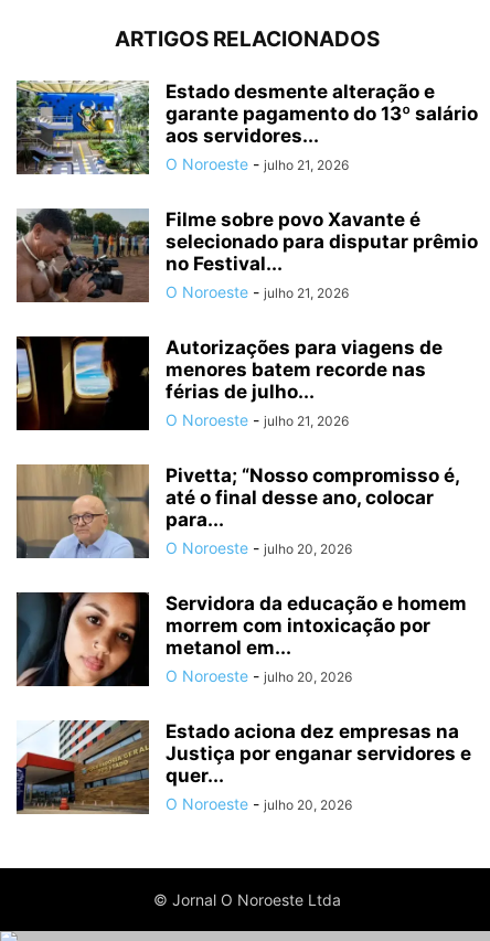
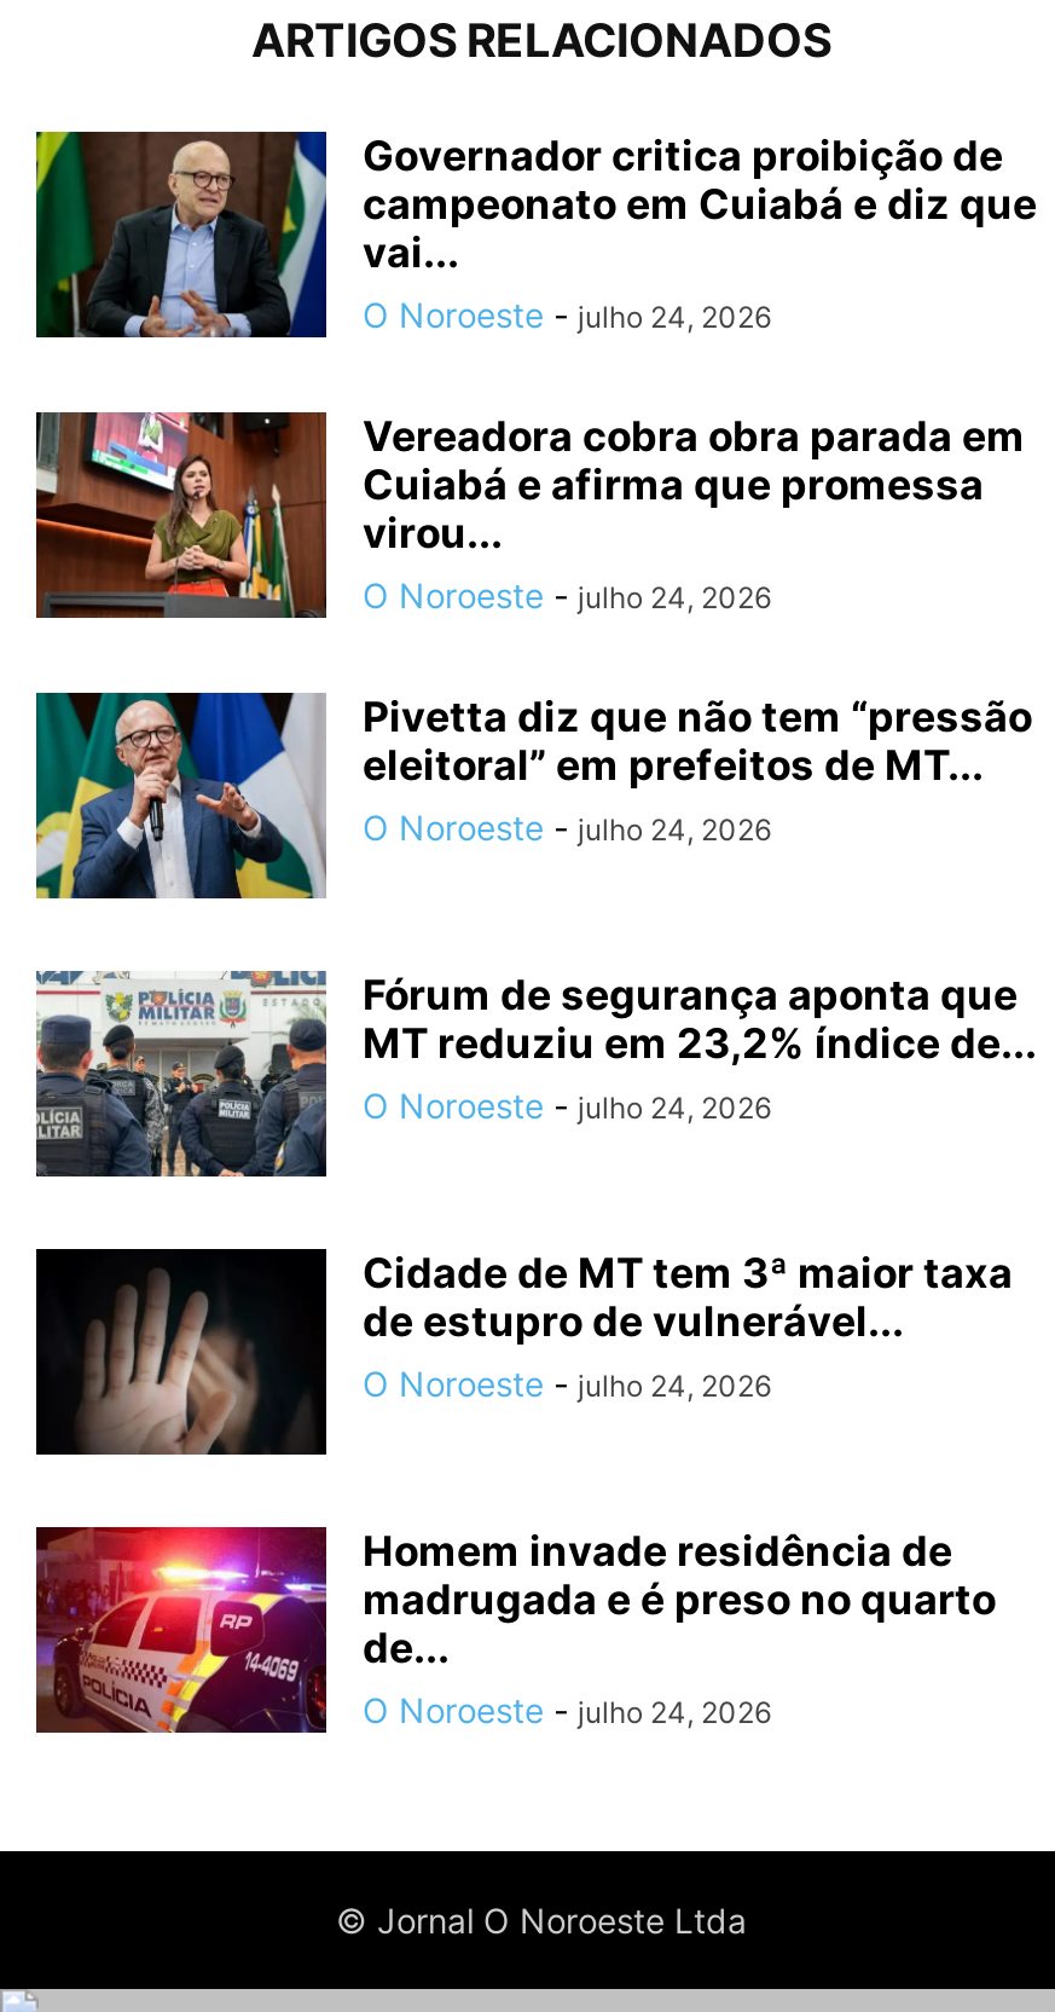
[15,80,478,174] [image] | Estado desmente alteração e | garante pagamento do 13º salário | aos servidores... | O Noroeste - julho 21, 2026 -> [36,131,1037,339] [image] | Governador critica proibição de | campeonato em Cuiabá e diz que | vai... | O Noroeste - julho 24, 2026
[17,207,478,303] [image] | Filme sobre povo Xavante é | selecionado para disputar prêmio | no Festival... | O Noroeste - julho 21, 2026 -> [36,411,1025,619] [image] | Vereadora cobra obra parada em | Cuiabá e afirma que promessa | virou... | O Noroeste - julho 24, 2026
[15,335,443,431] [image] | Autorizações para viagens de | menores batem recorde nas | férias de julho... | O Noroeste - julho 21, 2026 -> [34,689,1032,902] [image] | Pivetta diz que não tem “pressão | eleitoral” em prefeitos de MT... | O Noroeste - julho 24, 2026
[17,463,459,558] [image] | Pivetta; “Nosso compromisso é, | até o final desse ano, colocar | para... | O Noroeste - julho 20, 2026 -> [36,970,1037,1178] [image] | Fórum de segurança aponta que | MT reduziu em 23,2% índice de... | O Noroeste - julho 24, 2026
[15,591,467,687] [image] | Servidora da educação e homem | morrem com intoxicação por | metanol em... | O Noroeste - julho 20, 2026 -> [36,1245,1013,1456] [image] | Cidade de MT tem 3ª maior taxa | de estupro de vulnerável... | O Noroeste - julho 24, 2026
[17,719,471,814] [image] | Estado aciona dez empresas na | Justiça por enganar servidores e | quer... | O Noroeste - julho 20, 2026 -> [34,1524,996,1734] [image] | Homem invade residência de | madrugada e é preso no quarto | de... | O Noroeste - julho 24, 2026

